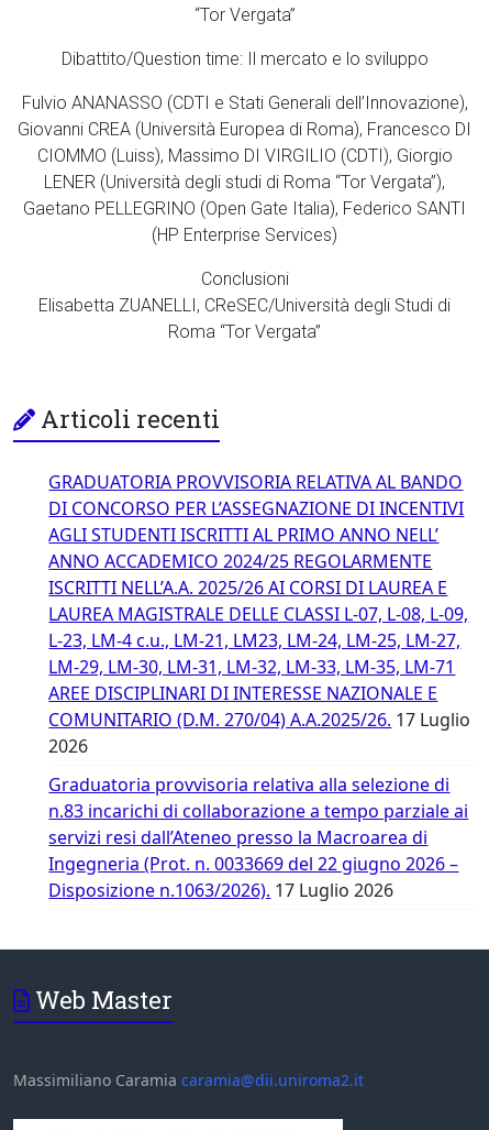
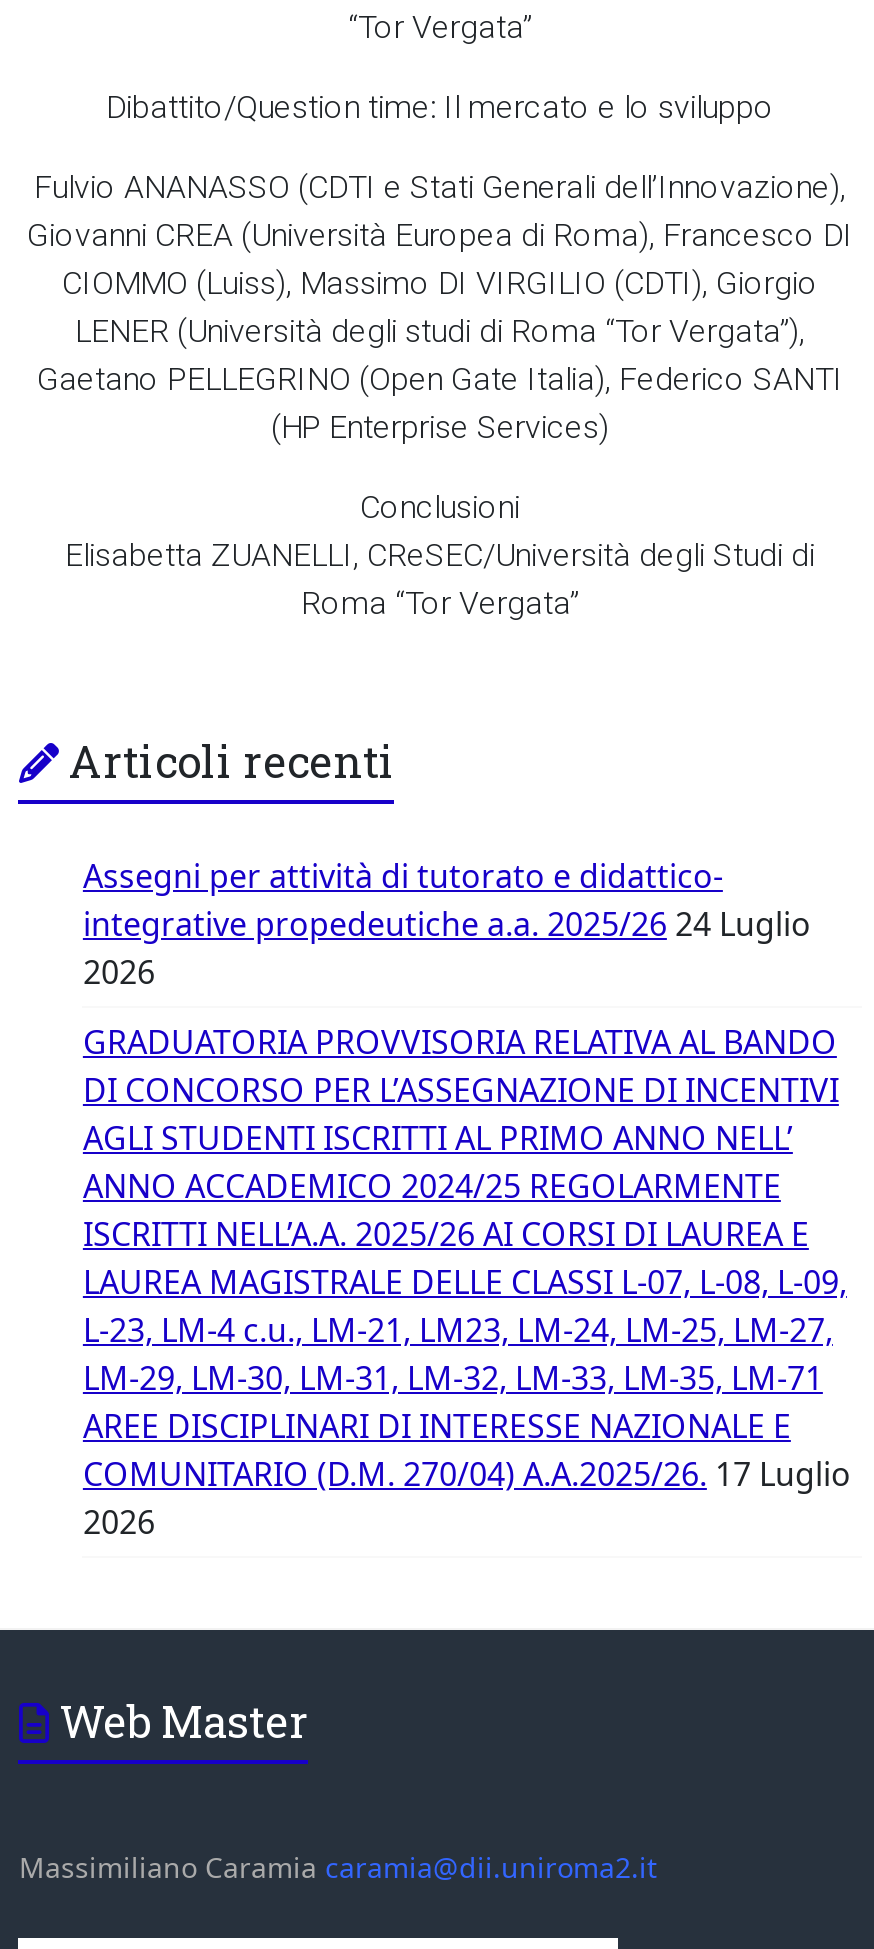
none -> [83,854,811,994] Assegni per attività di tutorato e didattico- | integrative propedeutiche a.a. 2025/26 24 Luglio | 2026
moved [49,470,471,758] -> [83,1020,851,1544]: GRADUATORIA PROVVISORIA RELATIVA AL BANDO | DI CONCORSO PER L’ASSEGNAZIONE DI INCENTIVI | AGLI STUDENTI ISCRITTI AL PRIMO ANNO NELL’ | ... | COMUNITARIO (D.M. 270/04) A.A.2025/26. 17 Luglio | 2026
[49,772,469,902] Graduatoria provvisoria relativa alla selezione di | n.83 incarichi di collaborazione a tempo parziale ai | servizi resi dall’Ateneo presso la Macroarea di | Ingegneria (Prot. n. 0033669 del 22 giugno 2026 – | Disposizione n.1063/2026). 17 Luglio 2026 -> none

